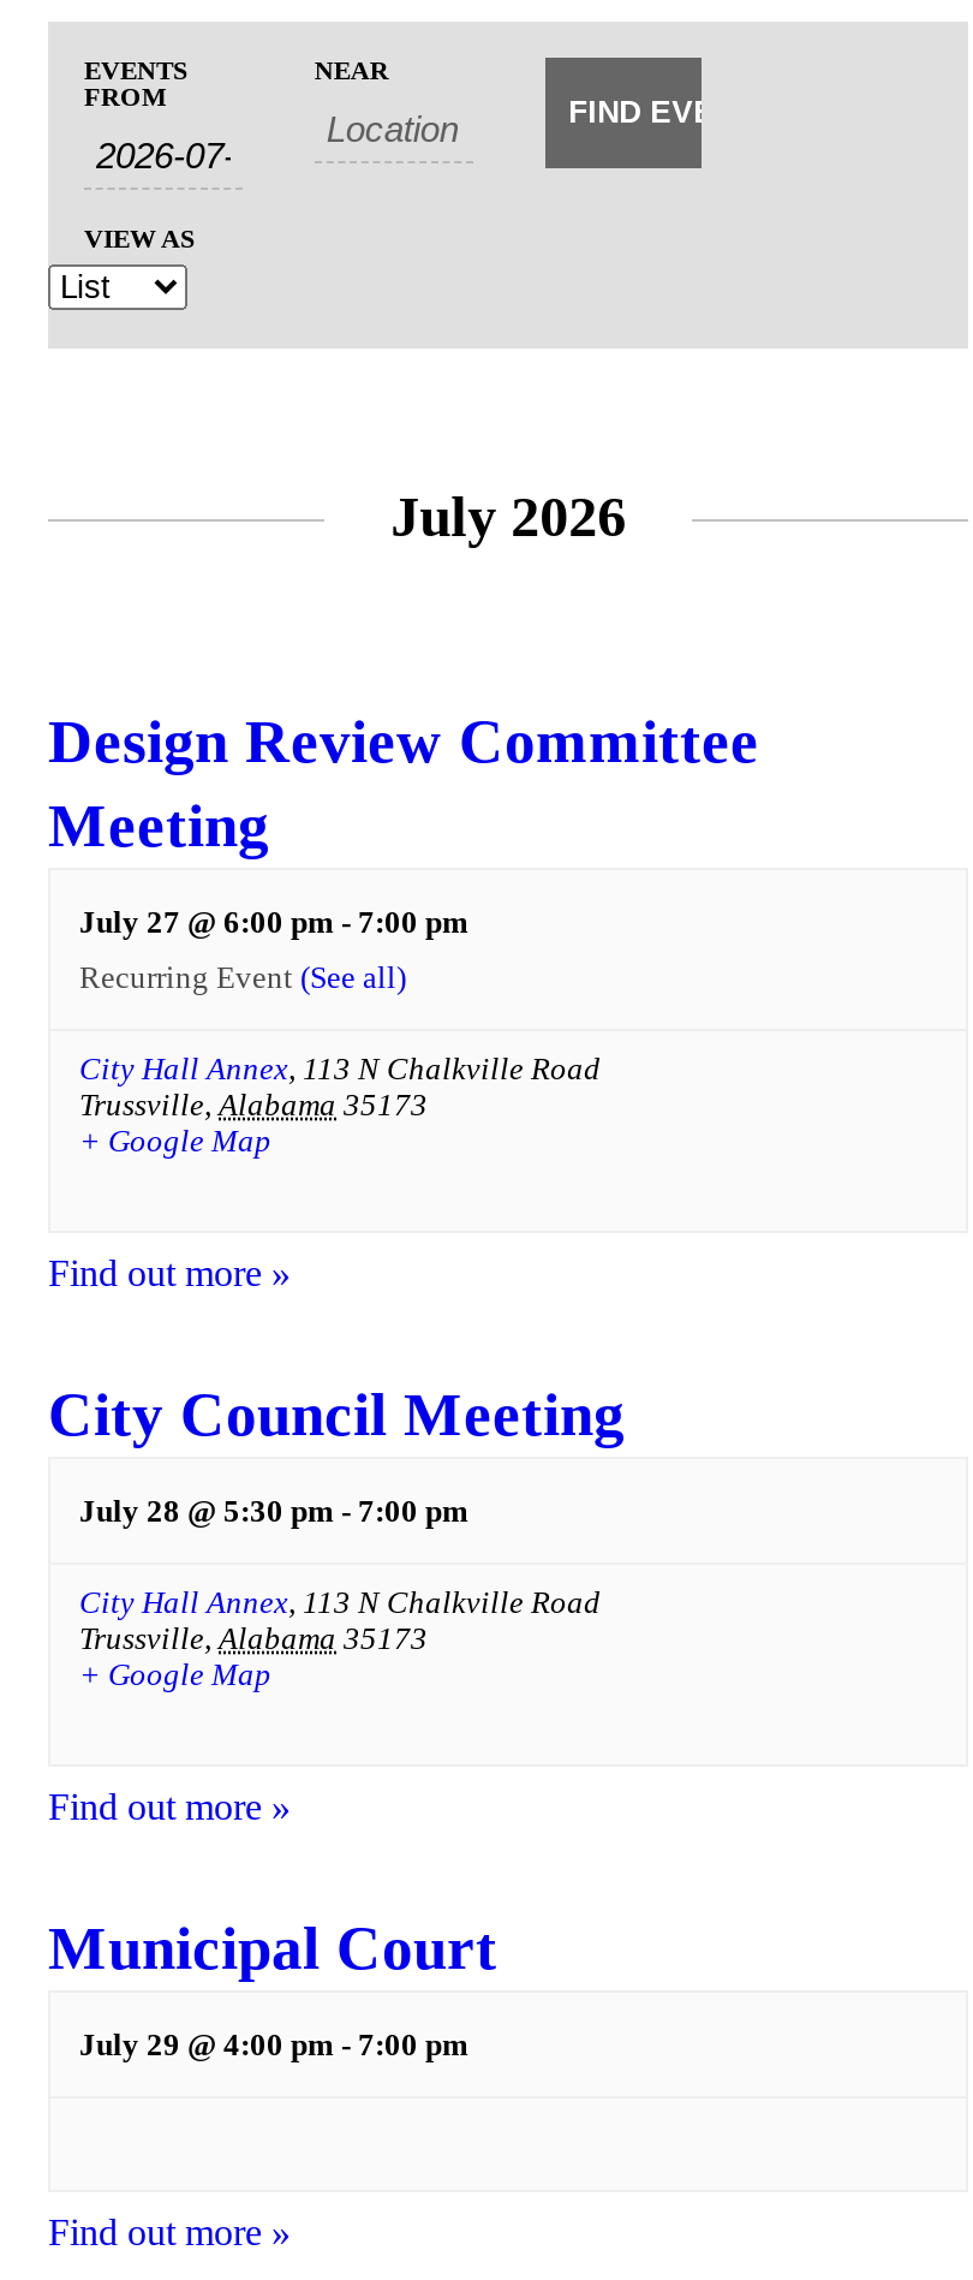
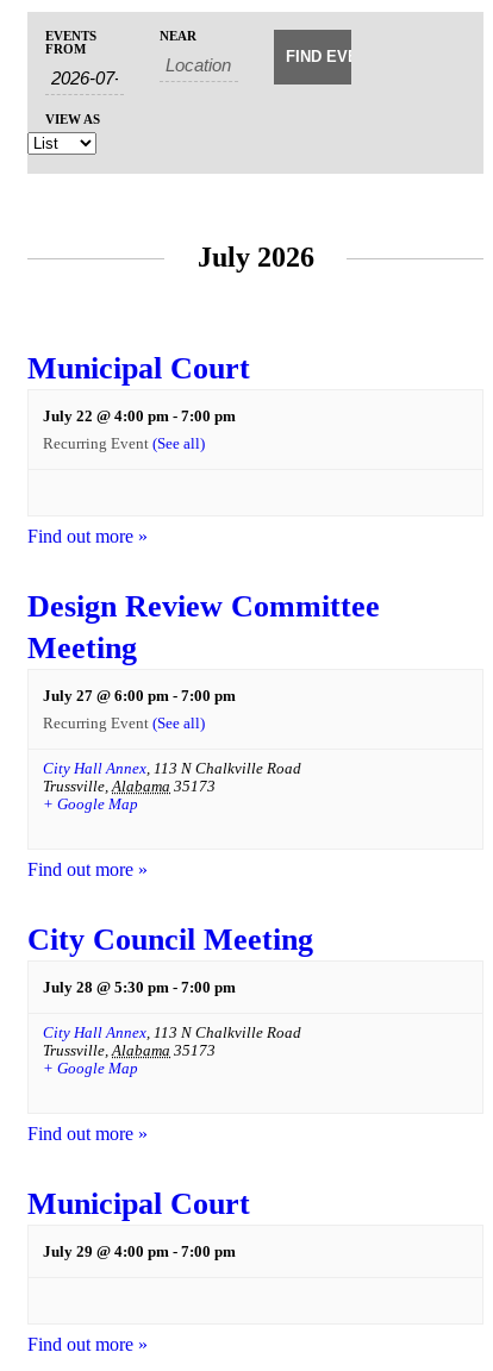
none -> [27,351,250,452] Municipal Court | July 22 @ 4:00 pm - 7:00 pm | Recurring Event (See all)
none -> [27,526,148,546] Find out more »

